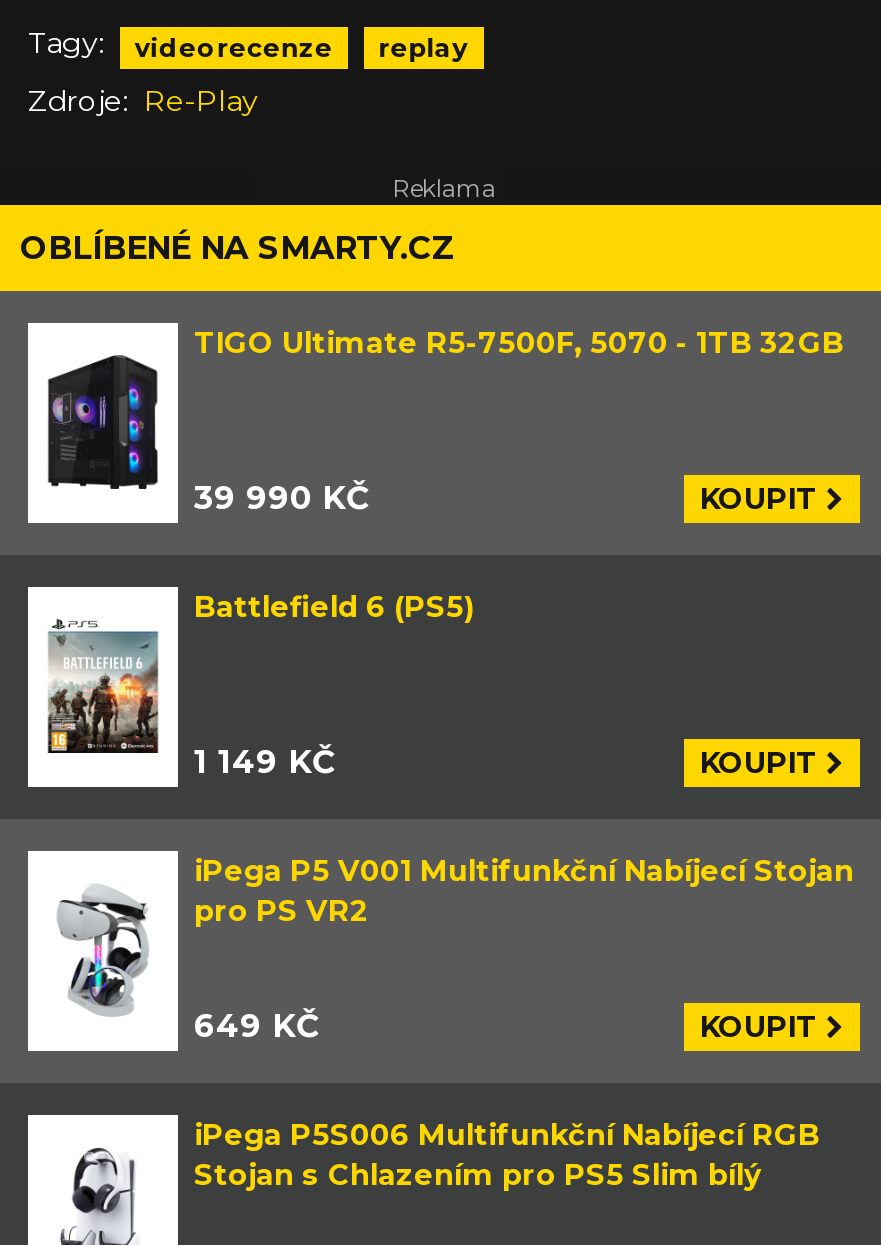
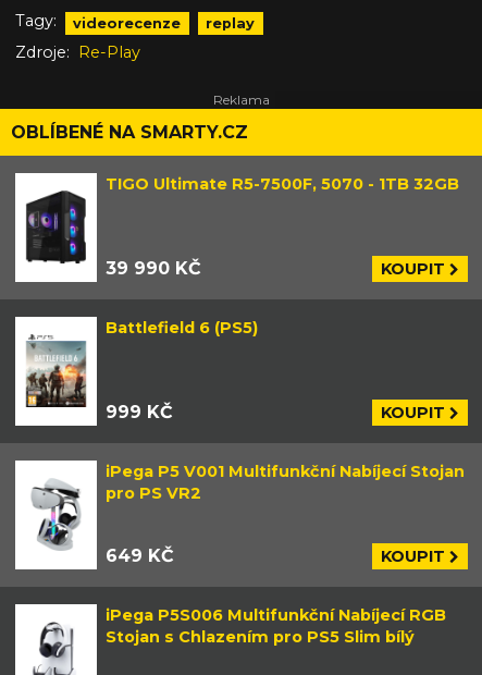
[194,743,336,781] 1 149 KČ -> [106,402,173,422] 999 KČ

